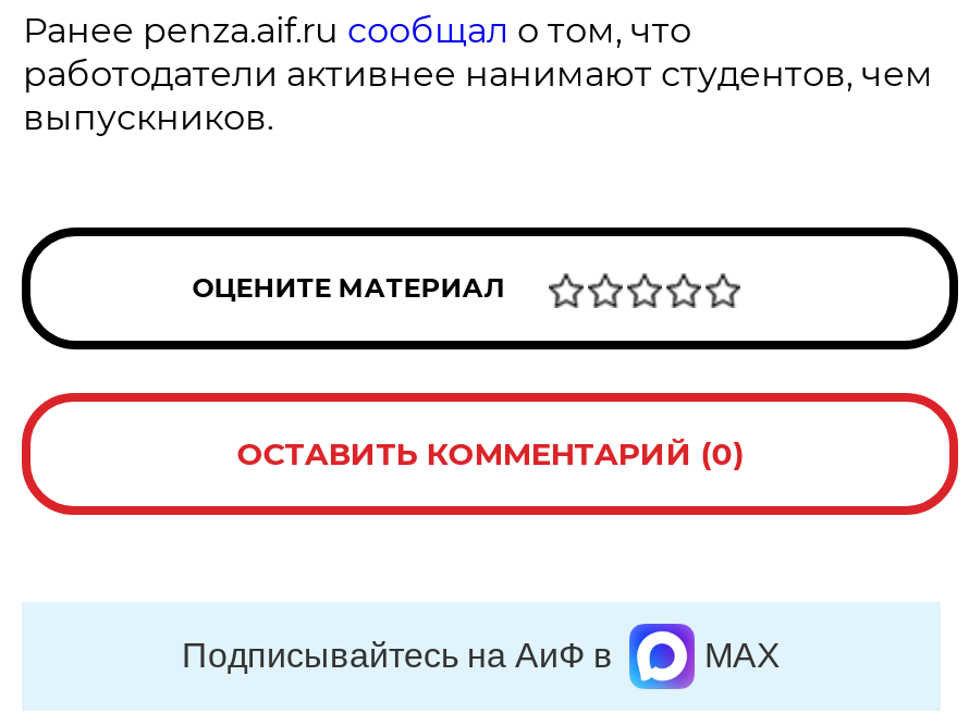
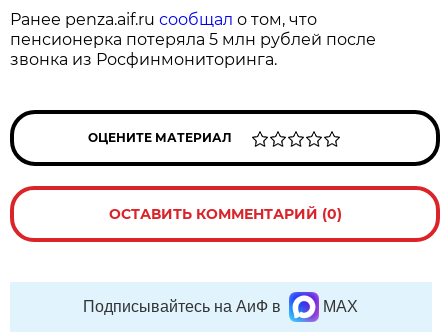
[23,53,933,138] работодатели активнее нанимают студентов, чем | выпускников. -> [10,30,376,69] пенсионерка потеряла 5 млн рублей после | звонка из Росфинмониторинга.

